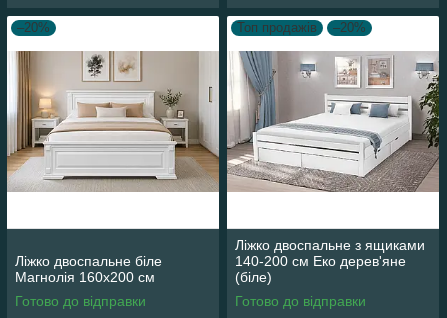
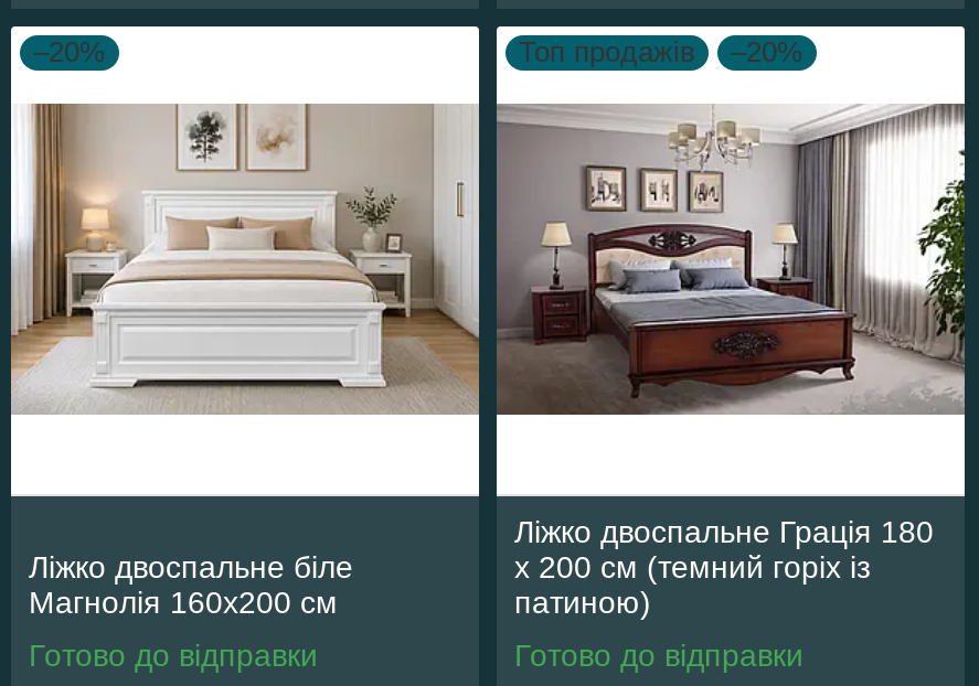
[226,51,440,191] [image] -> [497,104,967,415] [image]
[235,237,425,285] Ліжко двоспальне з ящиками | 140-200 см Еко дерев'яне | (біле) -> [514,513,934,619] Ліжко двоспальне Грація 180 | х 200 см (темний горіх із | патиною)

